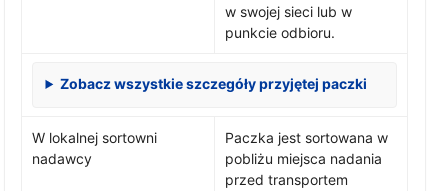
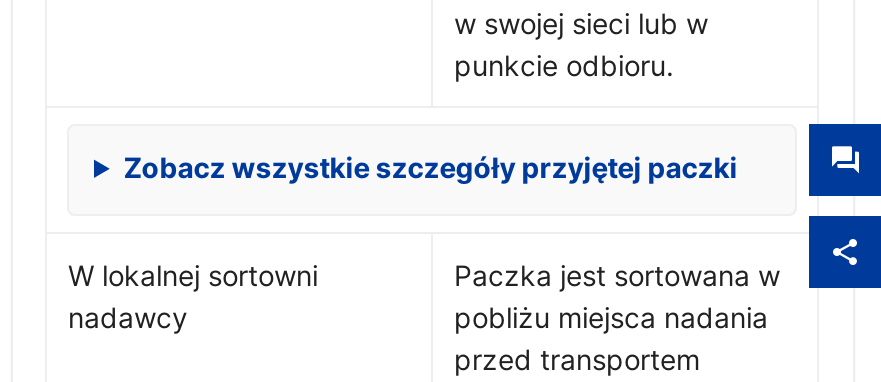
none -> [807,122,875,198] [image]
none -> [807,214,875,290] [image]

